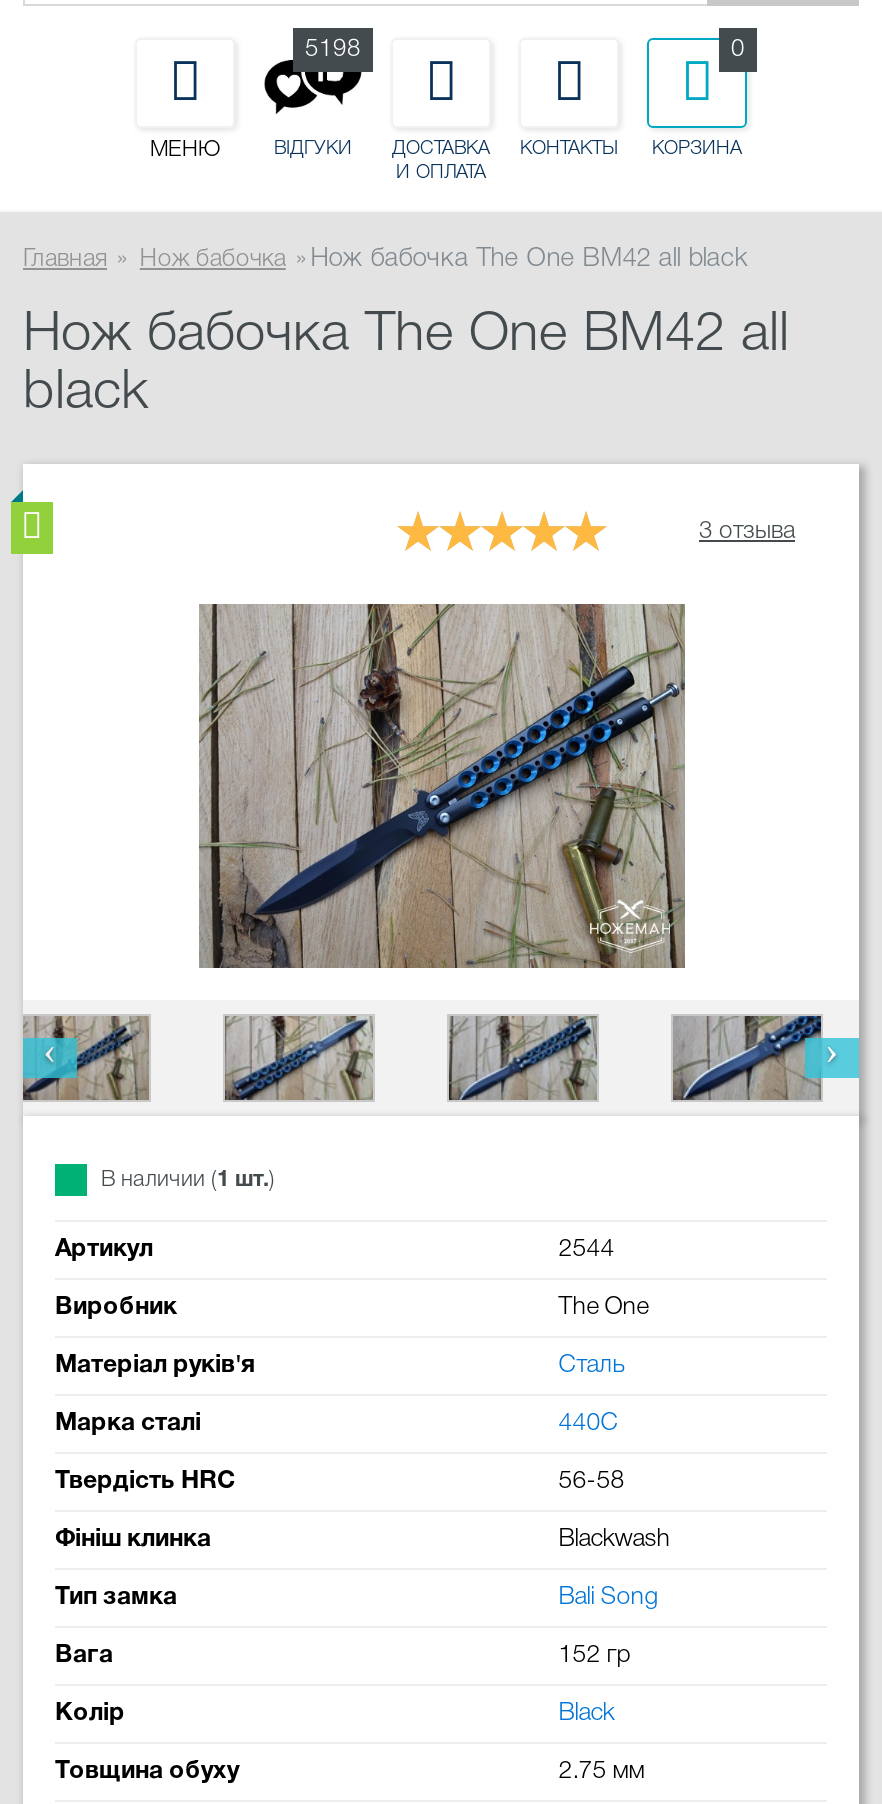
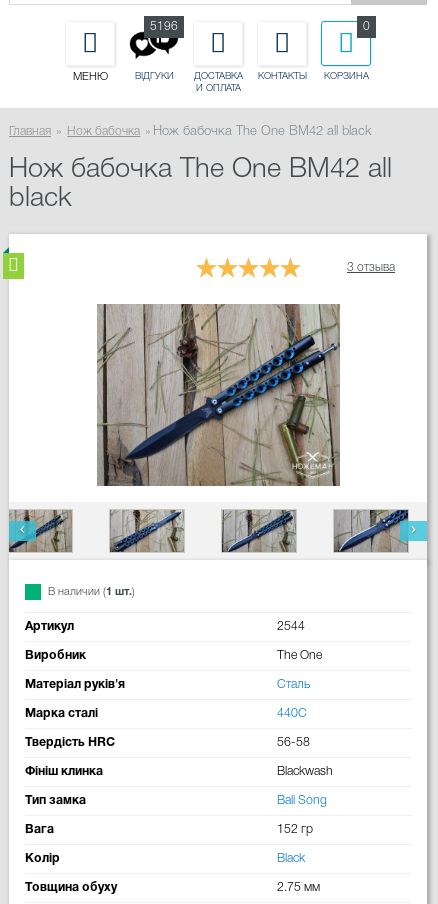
[305,37,361,59] 5198 -> [150,21,178,32] 5196

